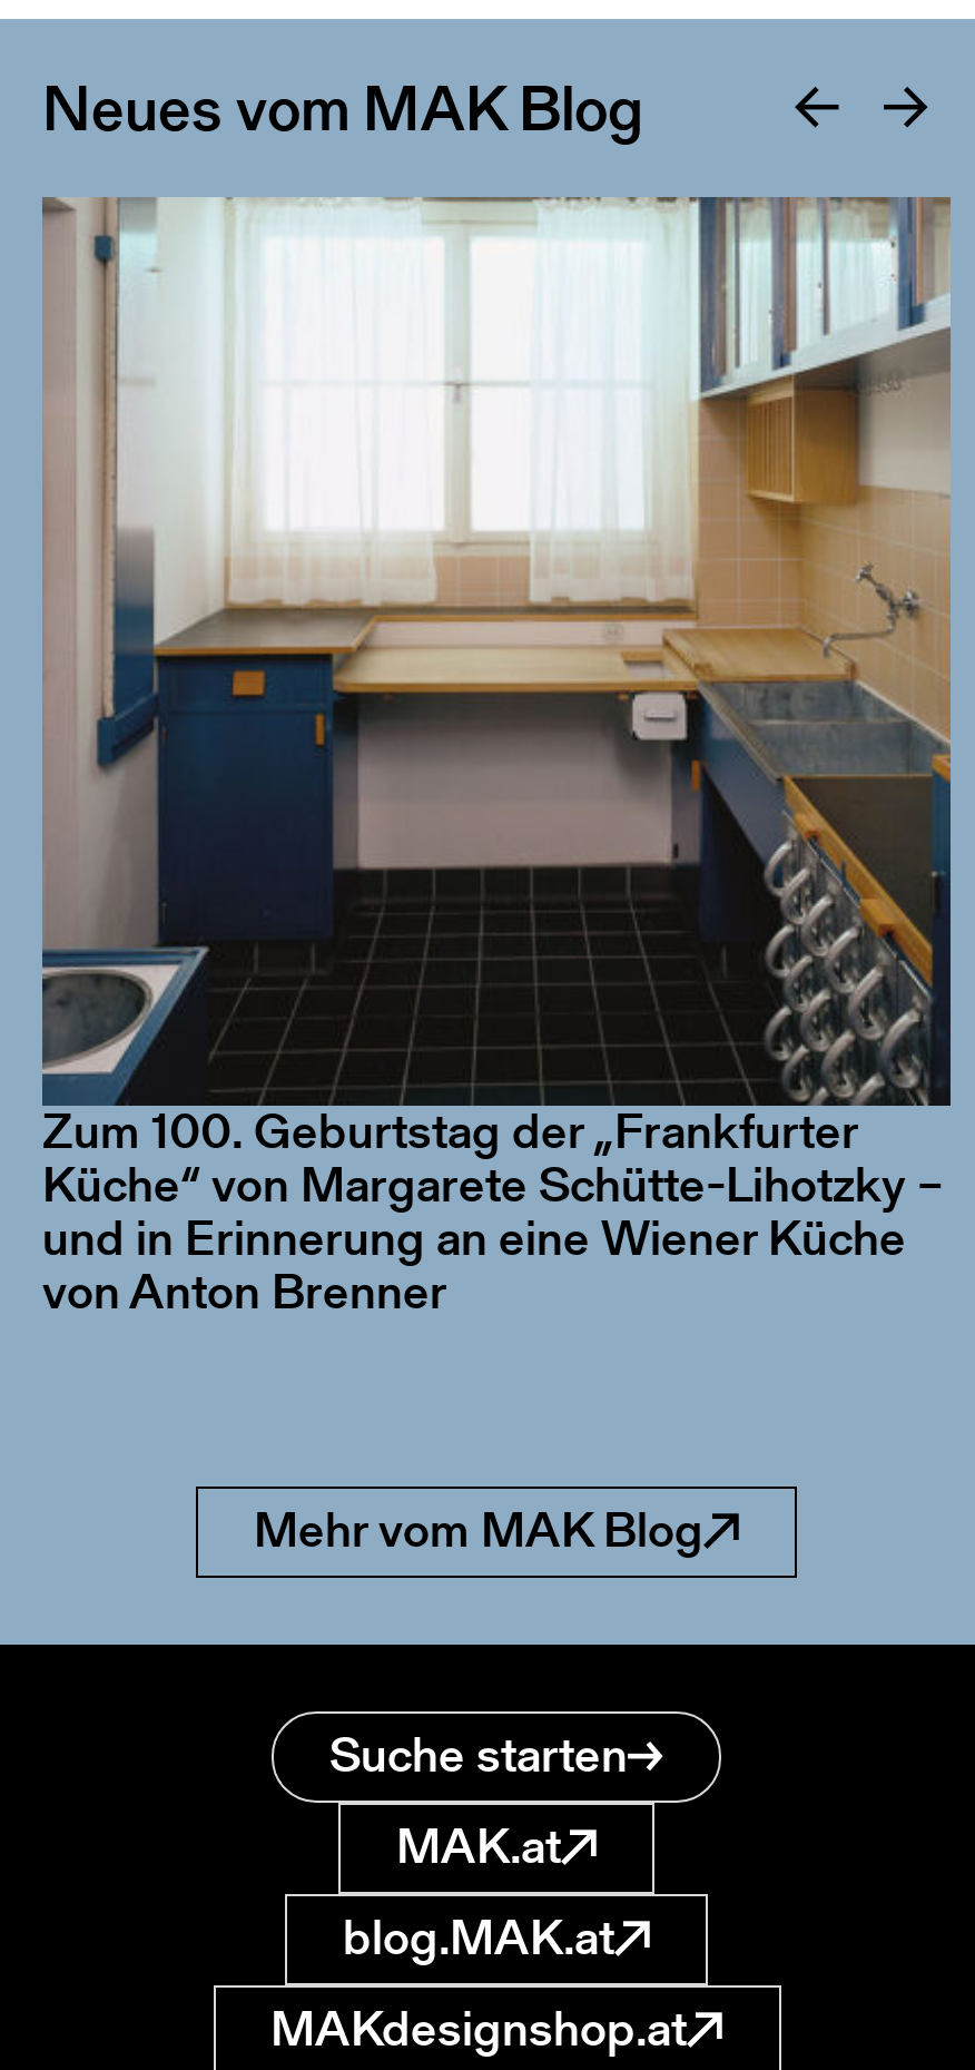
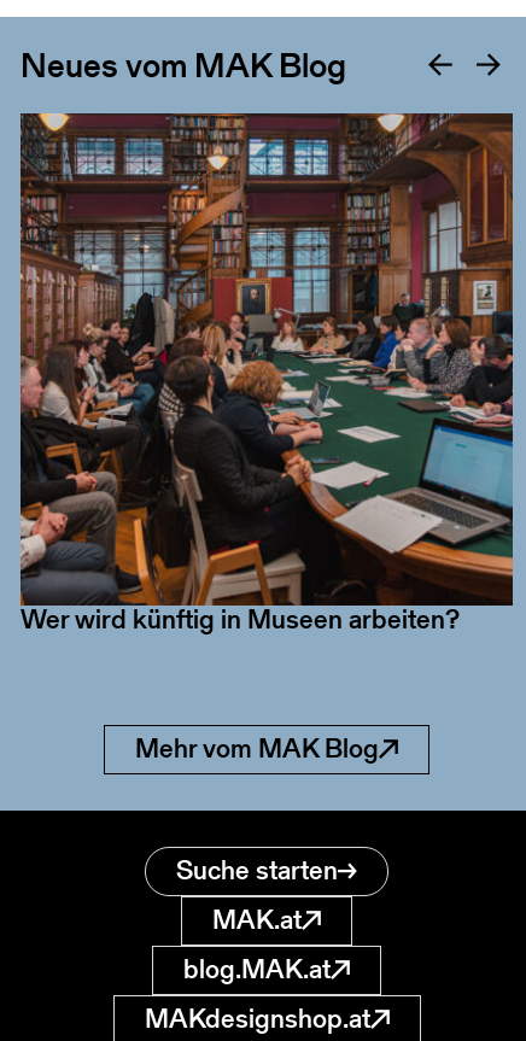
[42,197,953,1099] [image] -> [19,112,514,534] [image]
[42,1097,944,1326] Zum 100. Geburtstag der „Frankfurter | Küche“ von Margarete Schütte-Lihotzky – | und in Erinnerung an eine Wiener Küche | von Anton Brenner -> [21,601,460,638] Wer wird künftig in Museen arbeiten?

